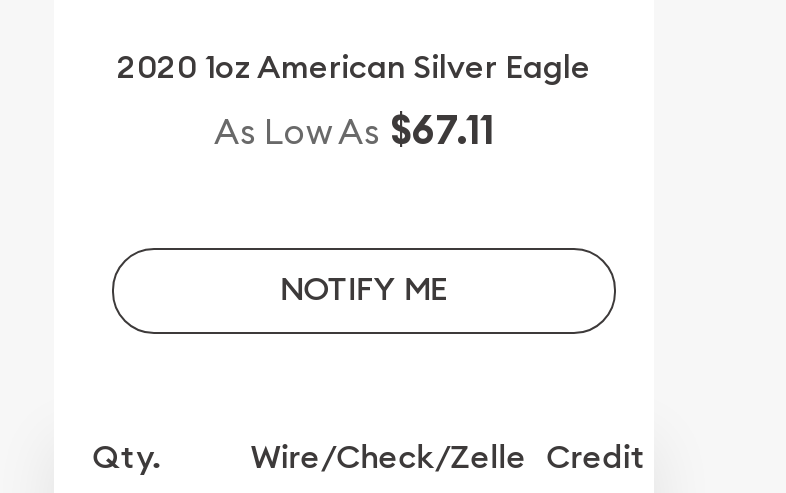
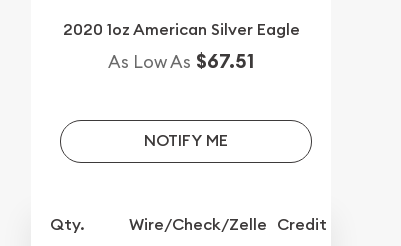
[214,104,494,156] As Low As $67.11 -> [108,48,254,74] As Low As $67.51

